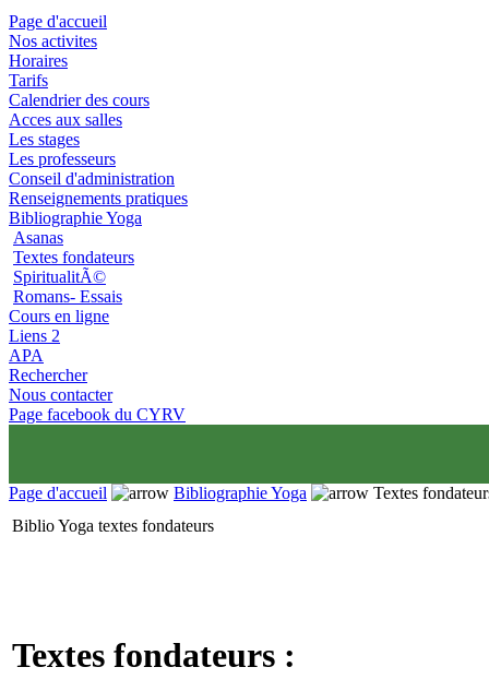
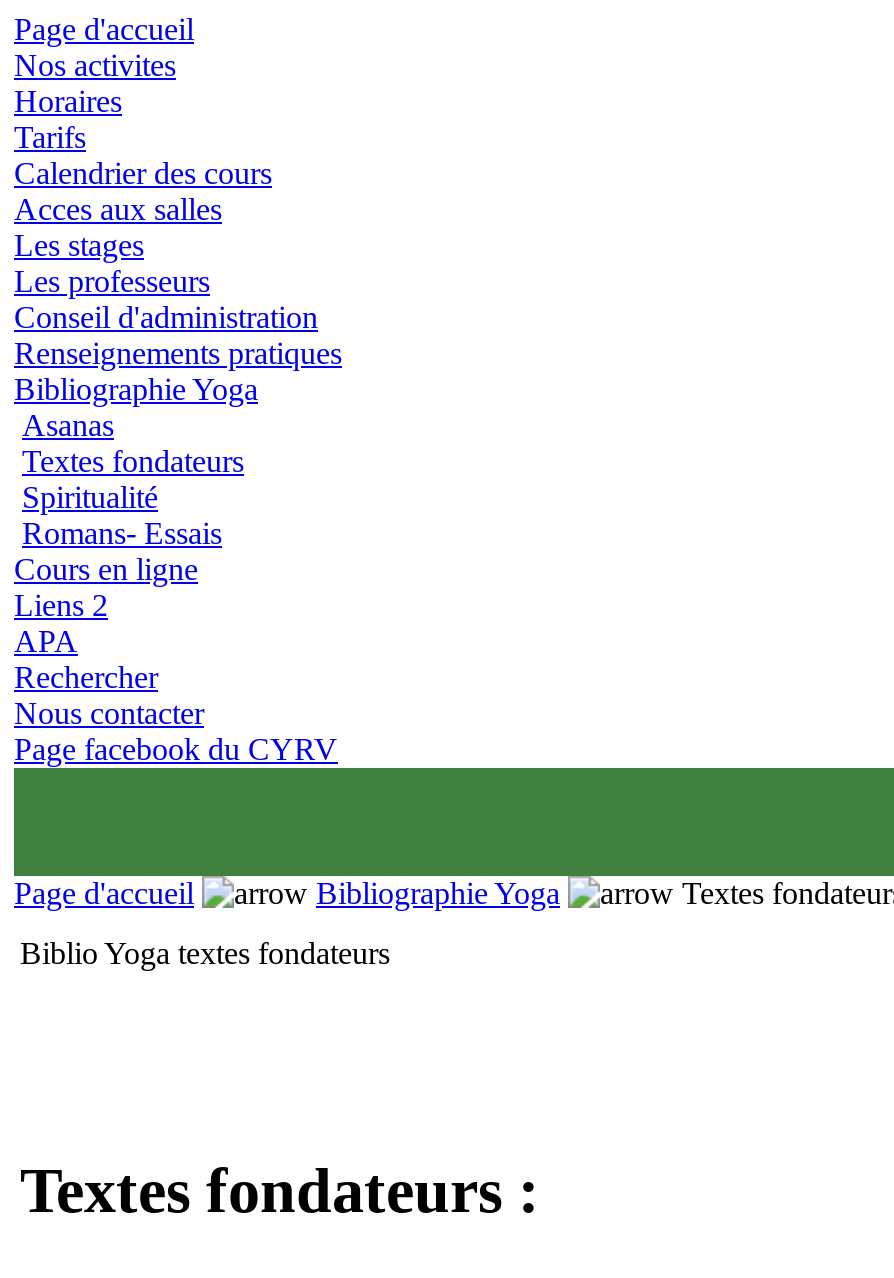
[13,268,106,286] SpiritualitÃ© -> [22,481,158,515] Spiritualité

